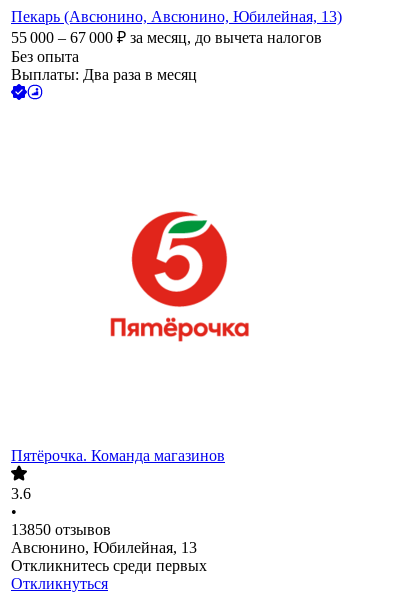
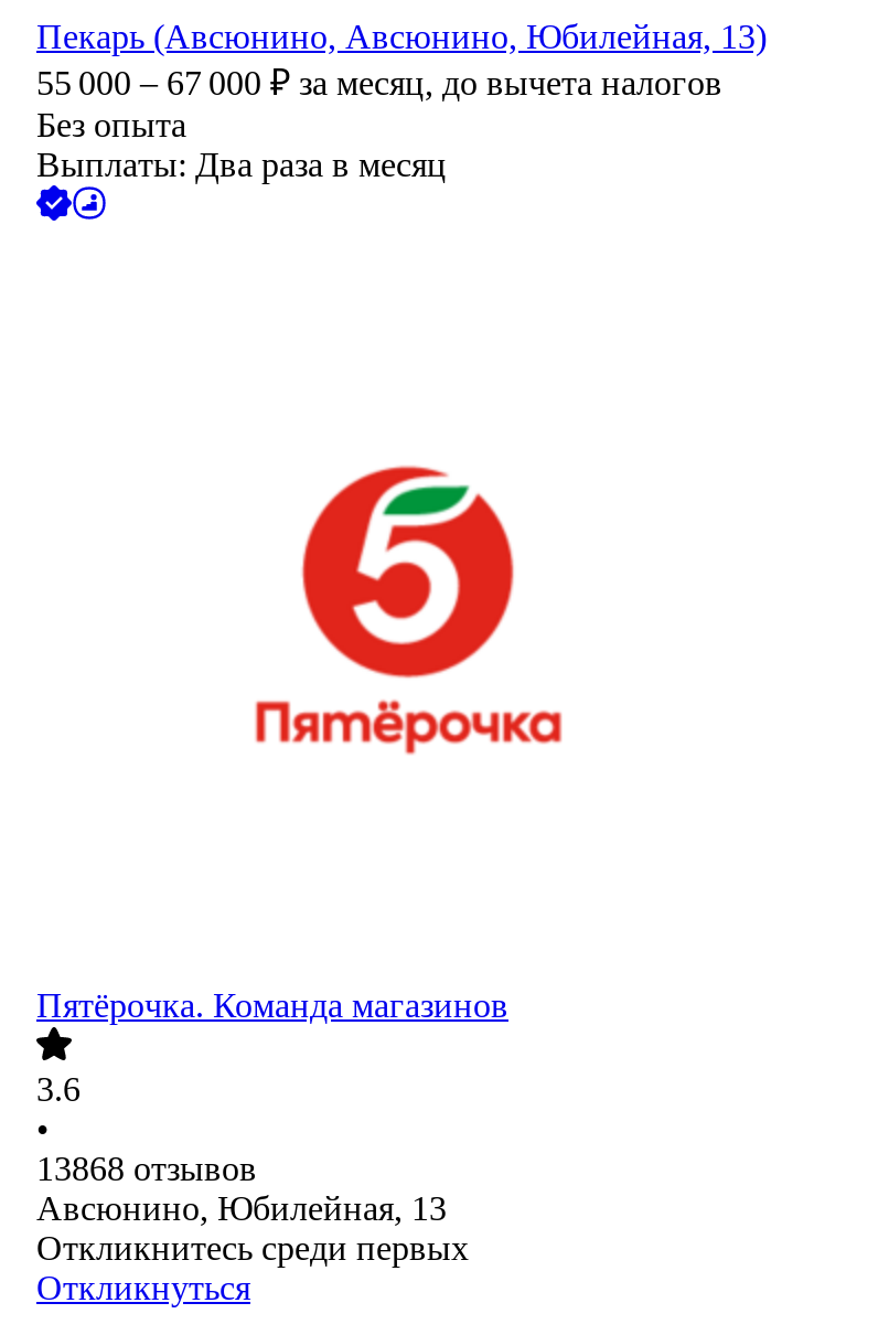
[11,521,111,538] 13850 отзывов -> [36,1151,257,1188] 13868 отзывов

